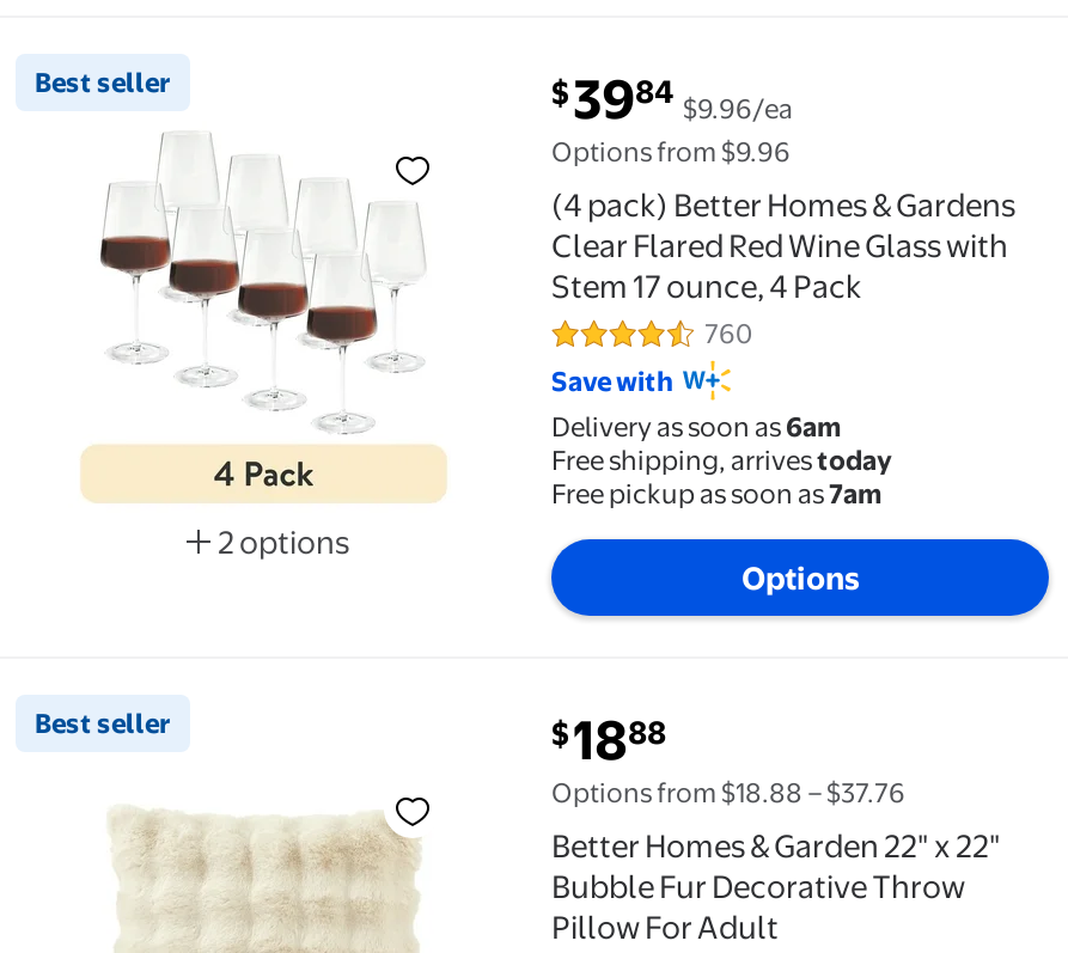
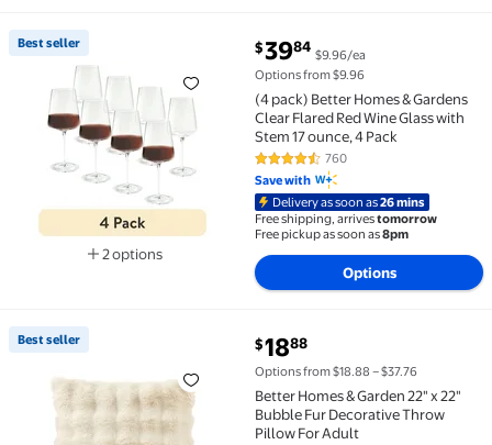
[551,410,891,511] Delivery as soon as 6am | Free shipping, arrivestoday | Free pickup as soon as 7am -> [255,194,437,242] Delivery as soon as 26 mins | Free shipping, arrivestomorrow | Free pickup as soon as 8pm

